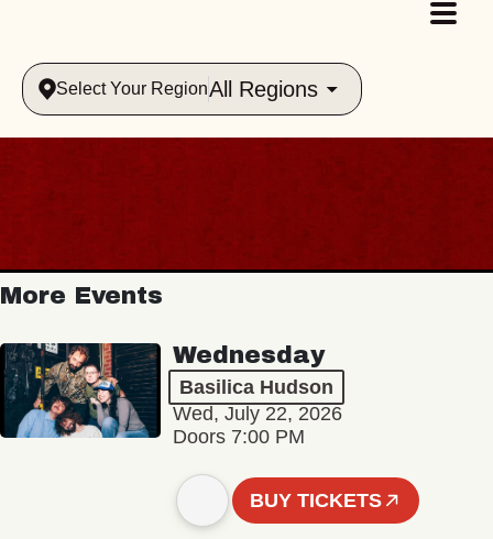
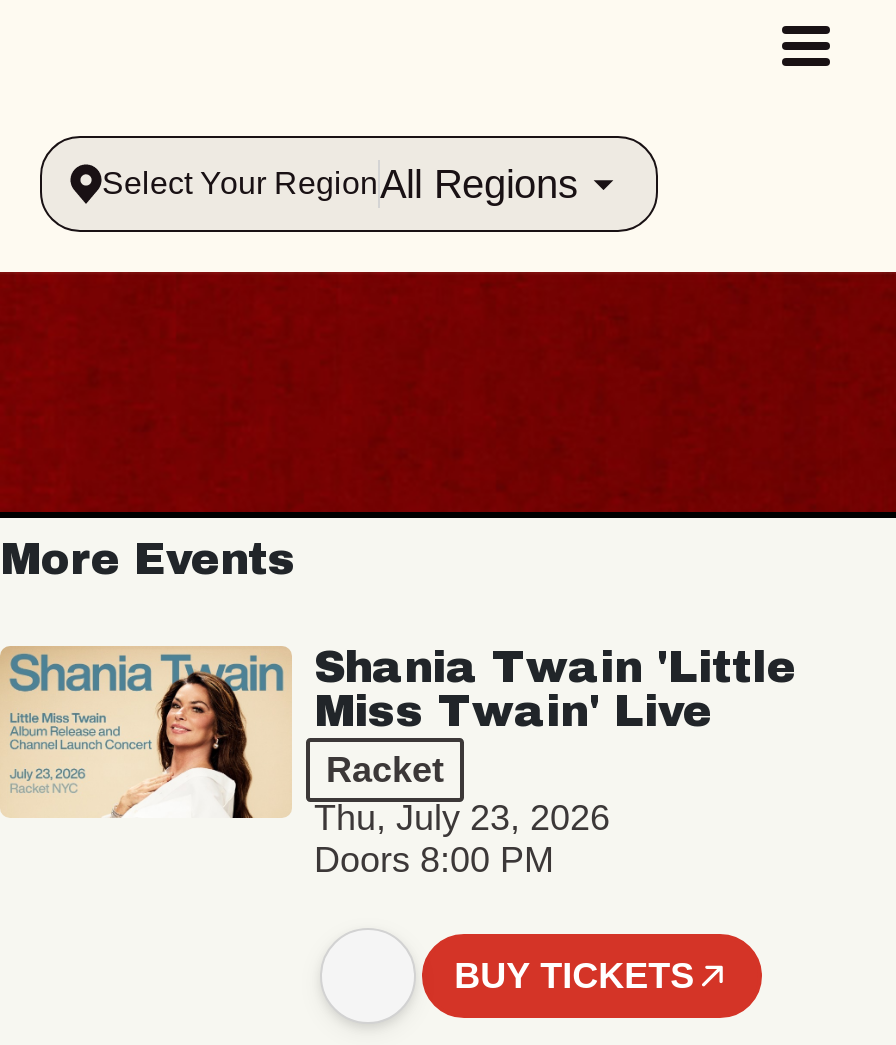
[3,342,342,448] [image] | Wednesday | Basilica Hudson | Wed, July 22, 2026 | Doors 7:00 PM -> [6,644,796,880] [image] | Shania Twain 'Little | Miss Twain' Live | Racket | Thu, July 23, 2026 | Doors 8:00 PM

